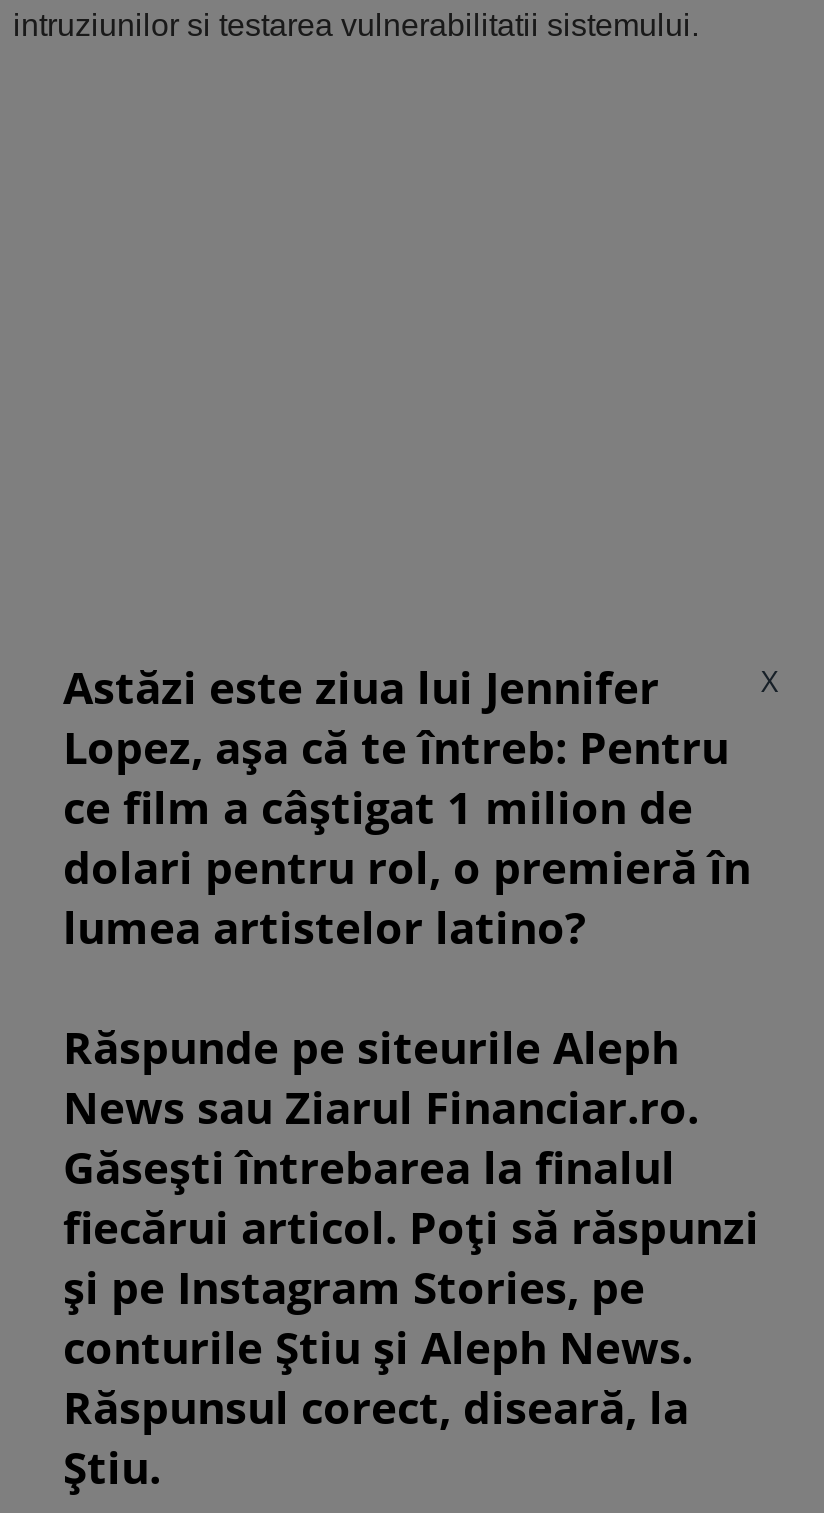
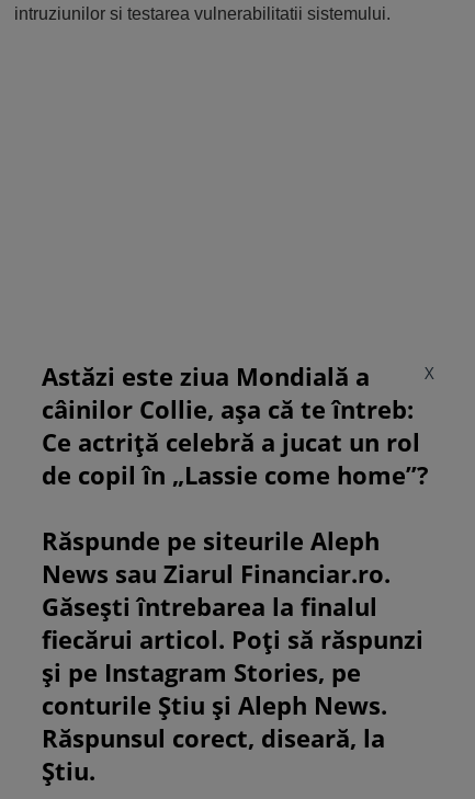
[63,656,751,956] Astăzi este ziua lui Jennifer | Lopez, așa că te întreb: Pentru | ce film a câștigat 1 milion de | dolari pentru rol, o premieră în | lumea artistelor latino? -> [42,359,429,491] Astăzi este ziua Mondială a | câinilor Collie, așa că te întreb: | Ce actriță celebră a jucat un rol | de copil în „Lassie come home”?

